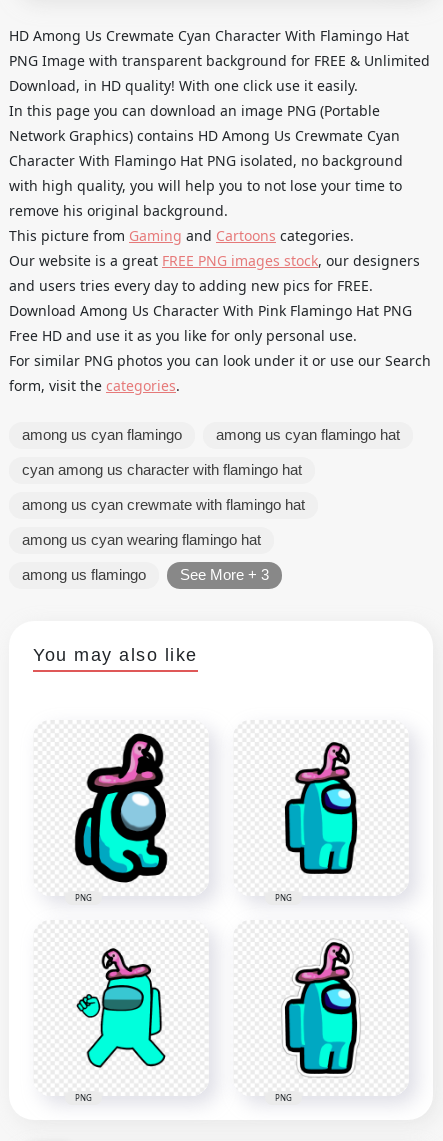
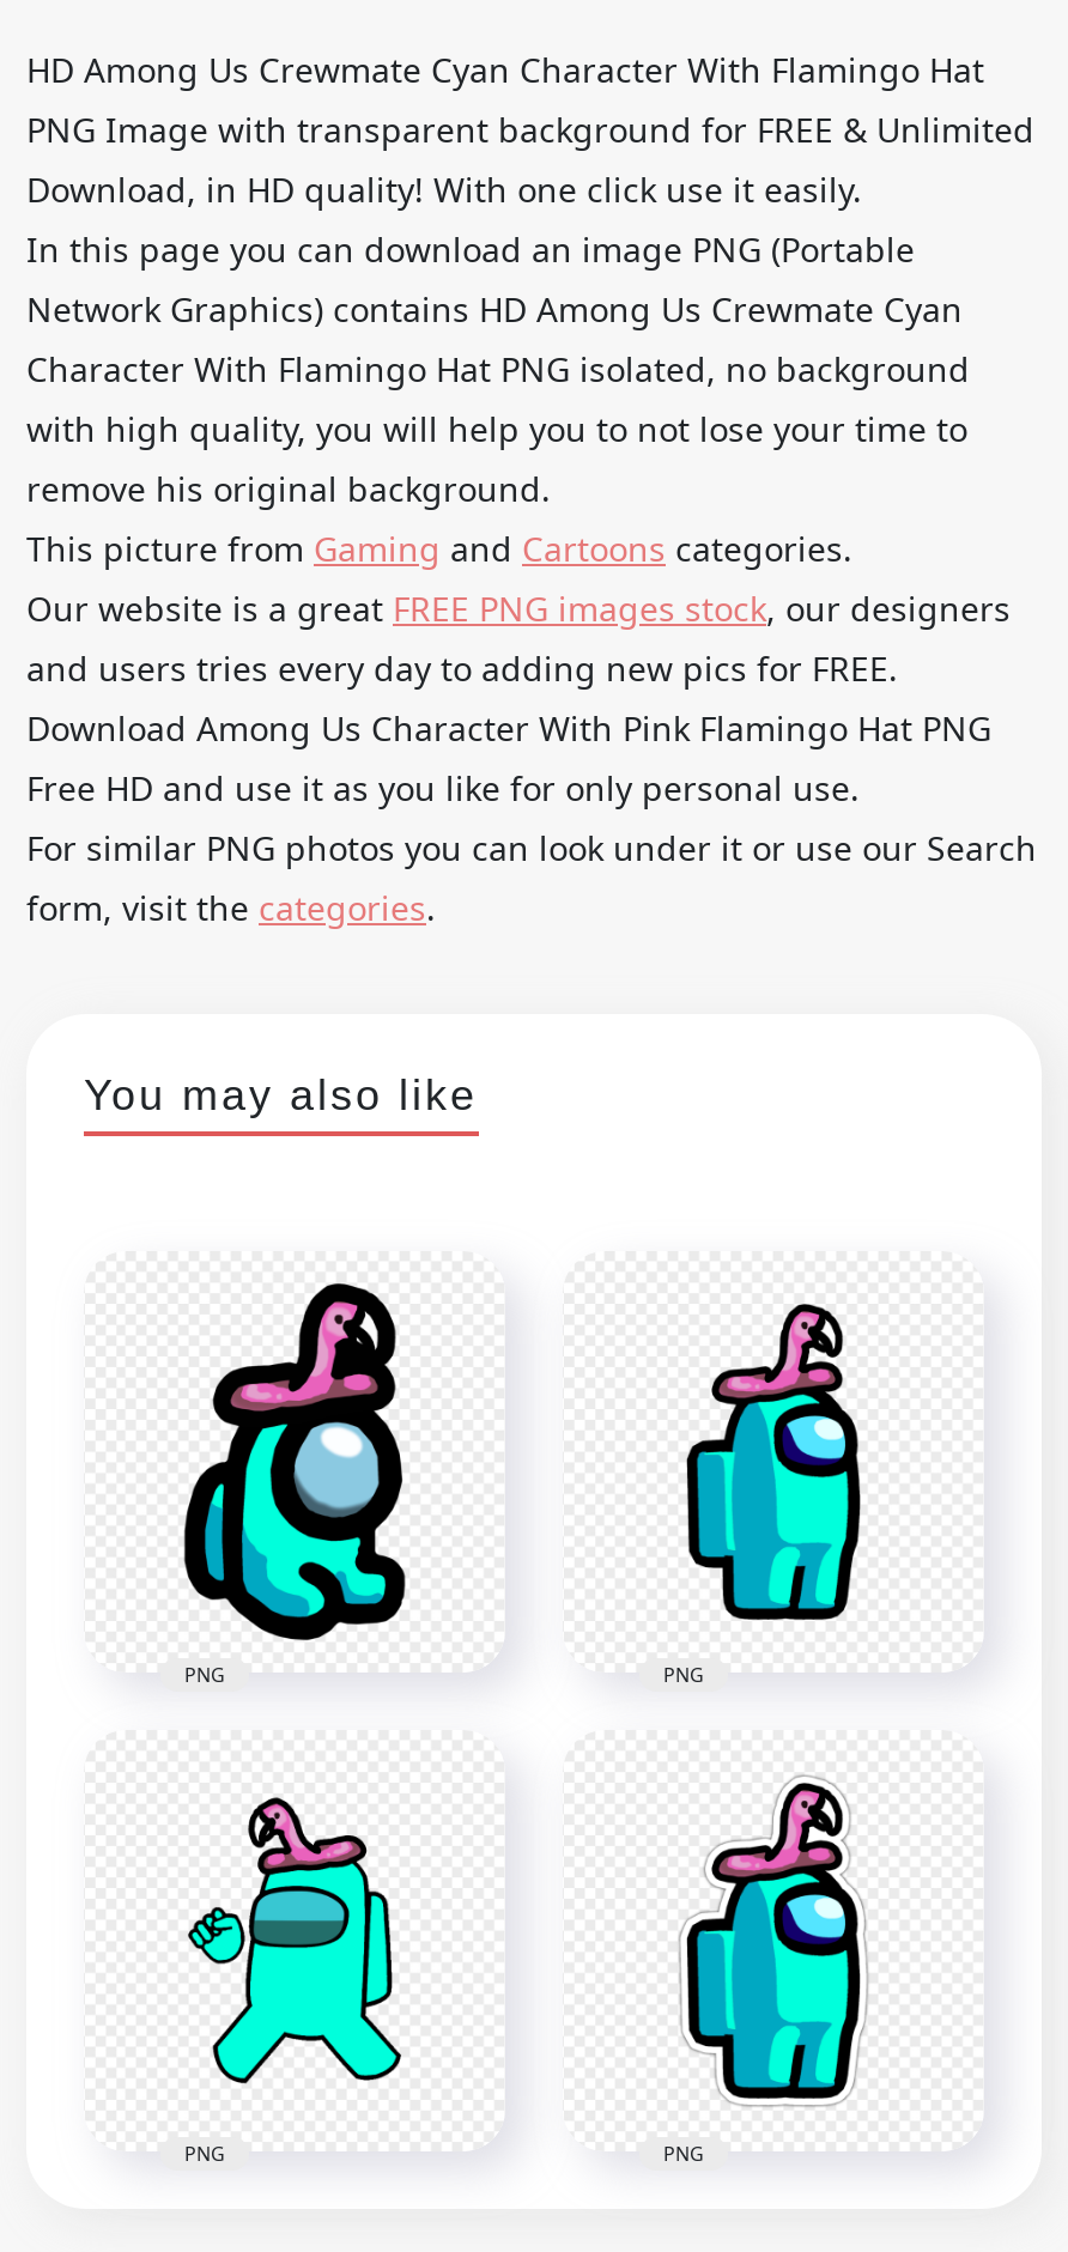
[22,427,400,583] among us cyan flamingo | among us cyan flamingo hat | cyan among us character with flamingo hat | among us cyan crewmate with flamingo hat | among us cyan wearing flamingo hat | among us flamingo | See More + 3 -> none

